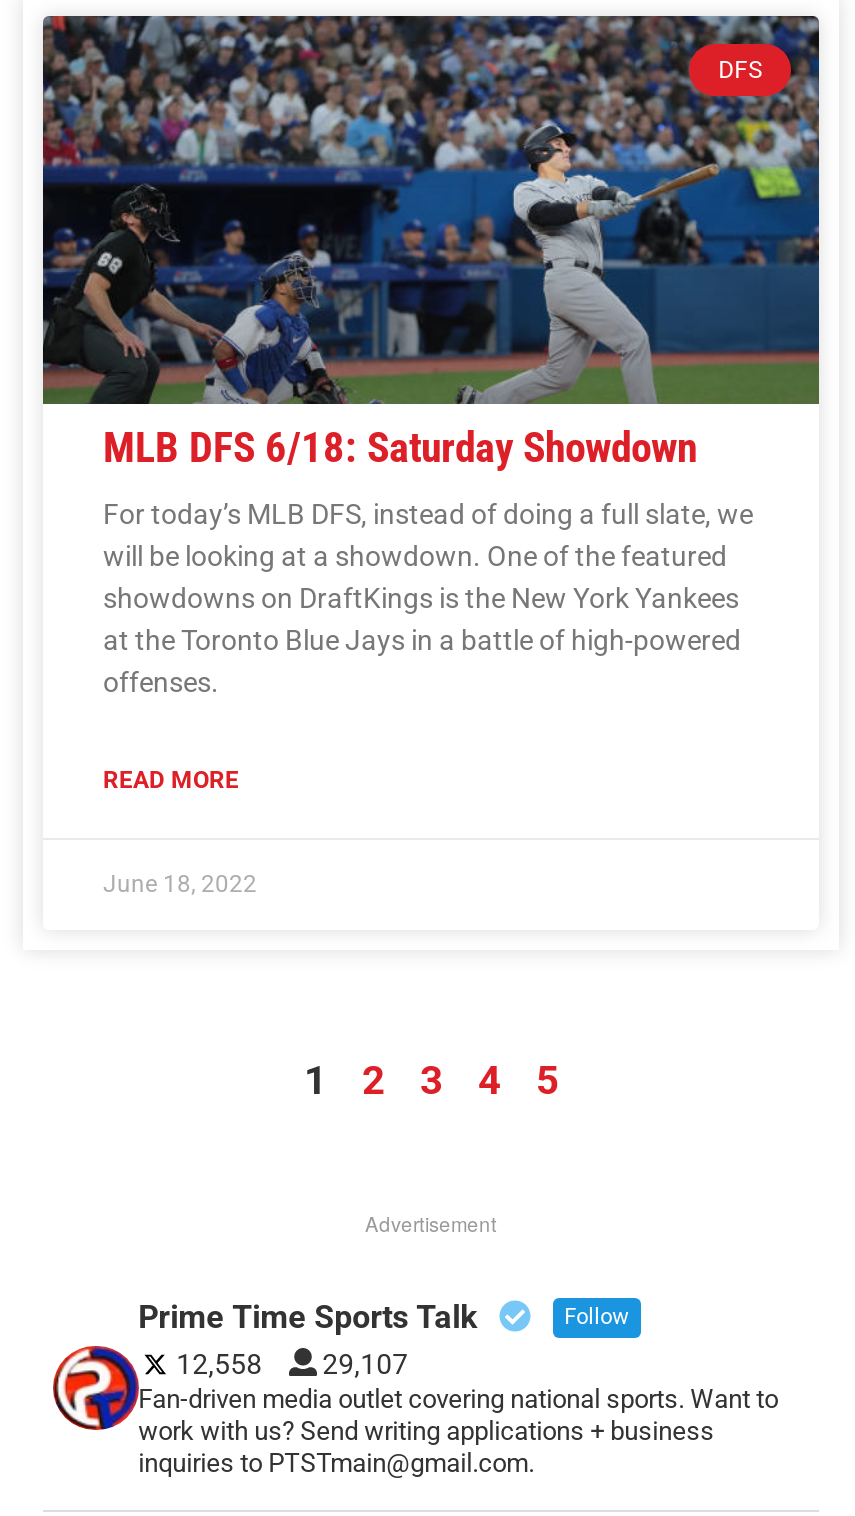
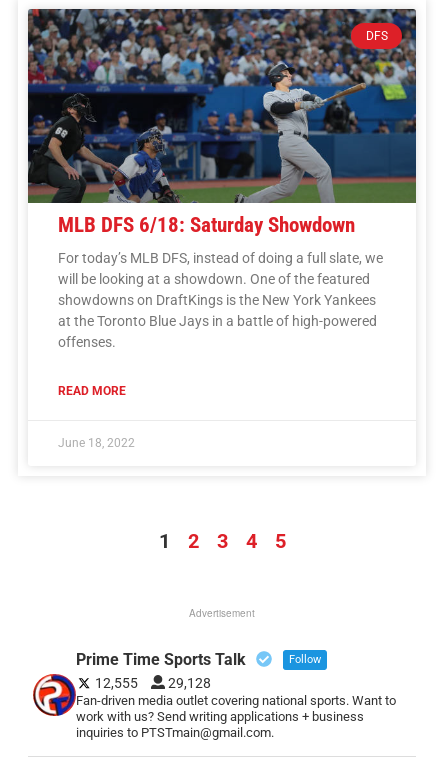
[176,1347,268,1379] 12,558 -> [95,675,141,691] 12,555
[322,1347,408,1379] 29,107 -> [168,675,211,691] 29,128

